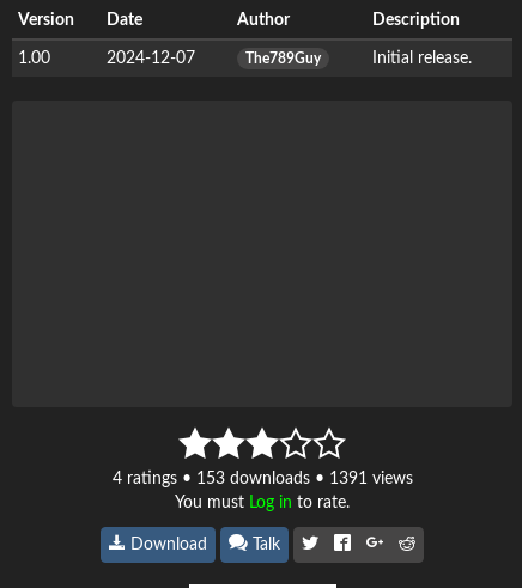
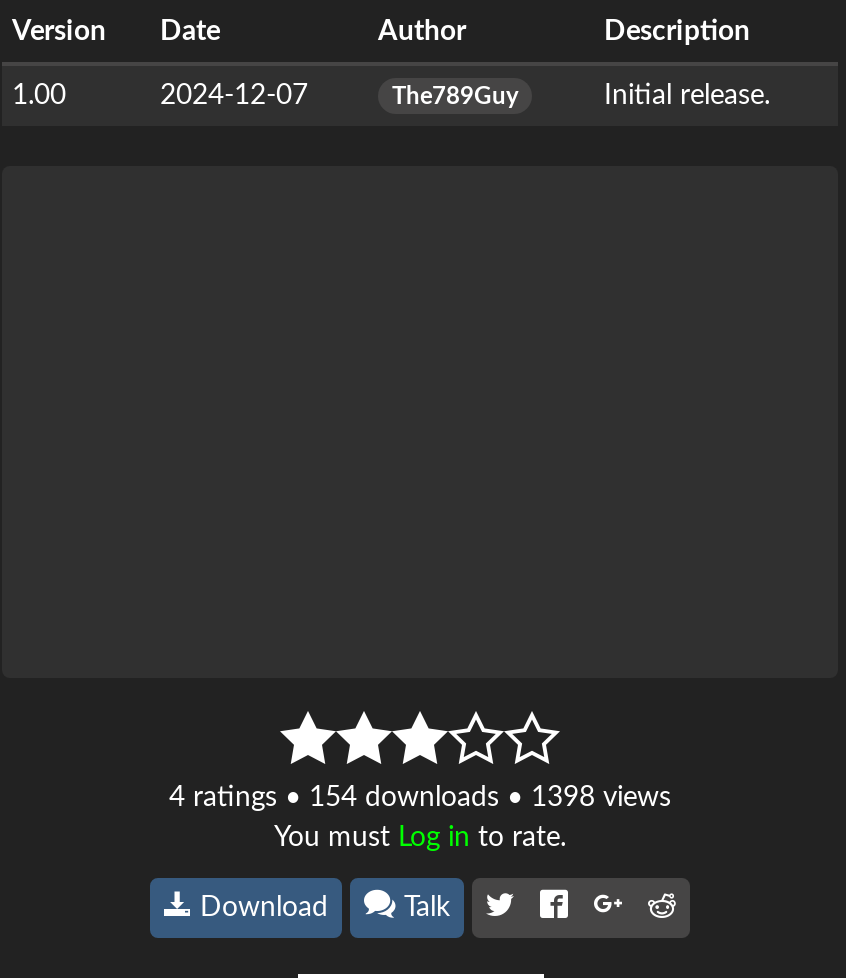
[112,471,412,487] 4 ratings • 153 downloads • 1391 views -> [169,784,671,812] 4 ratings • 154 downloads • 1398 views

